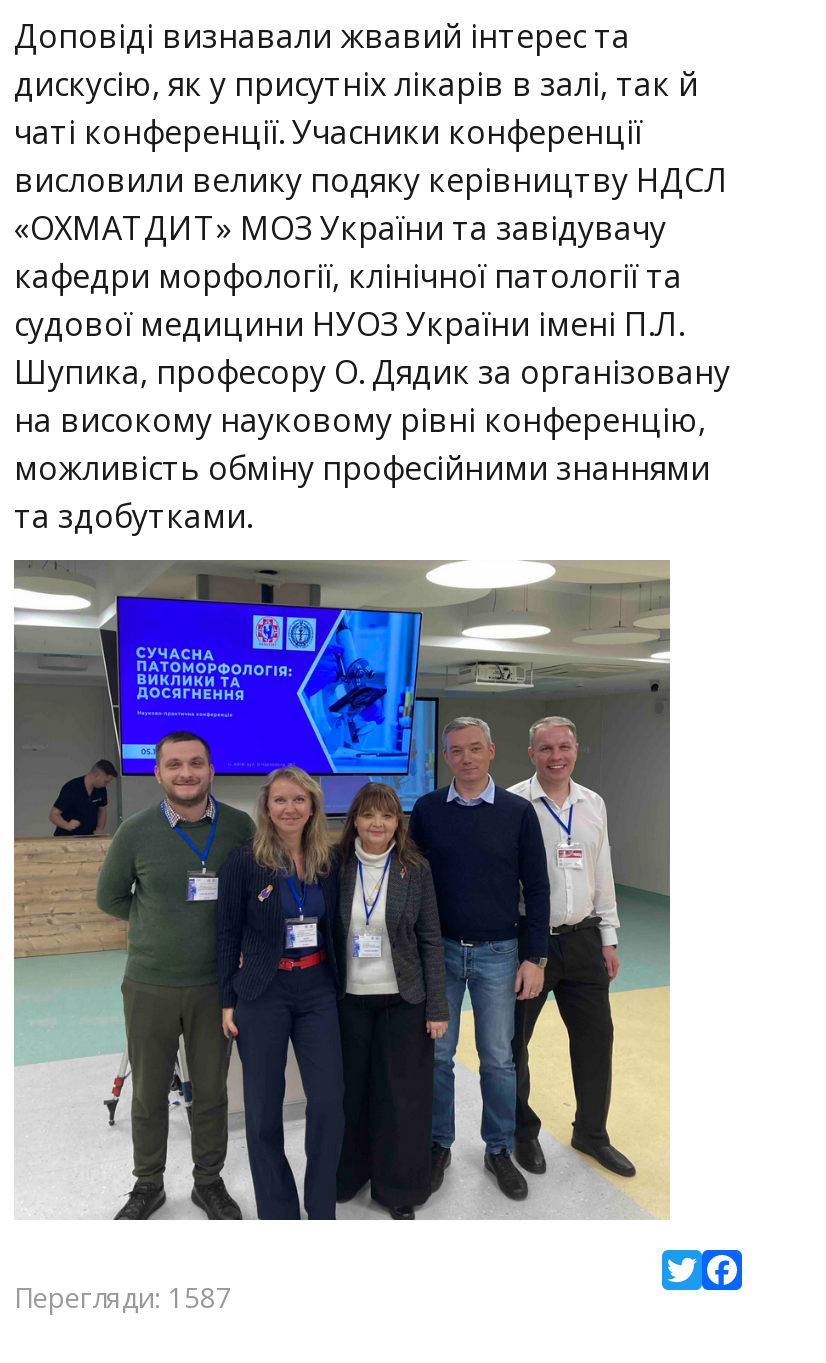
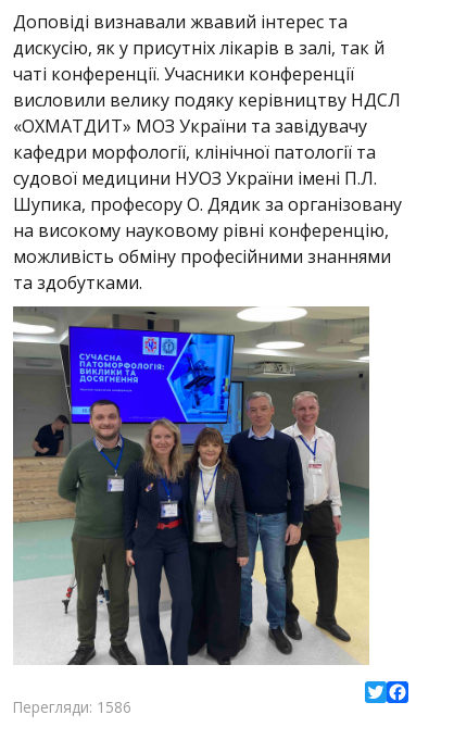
[14,1278,232,1316] Перегляди: 1587 -> [13,696,131,717] Перегляди: 1586

